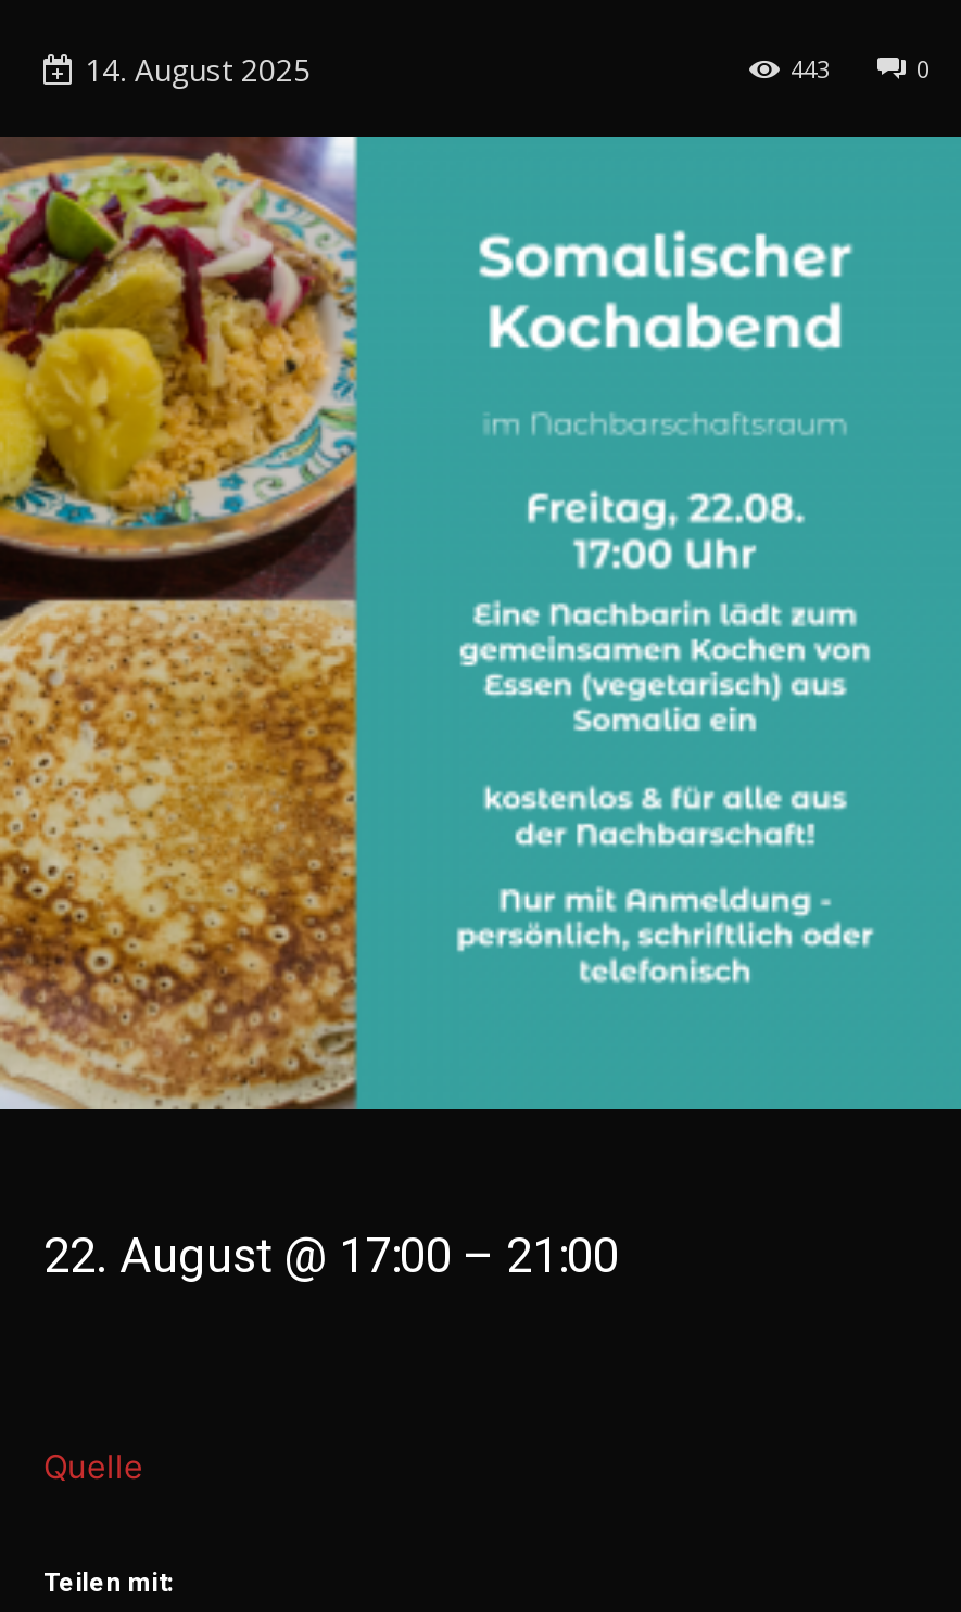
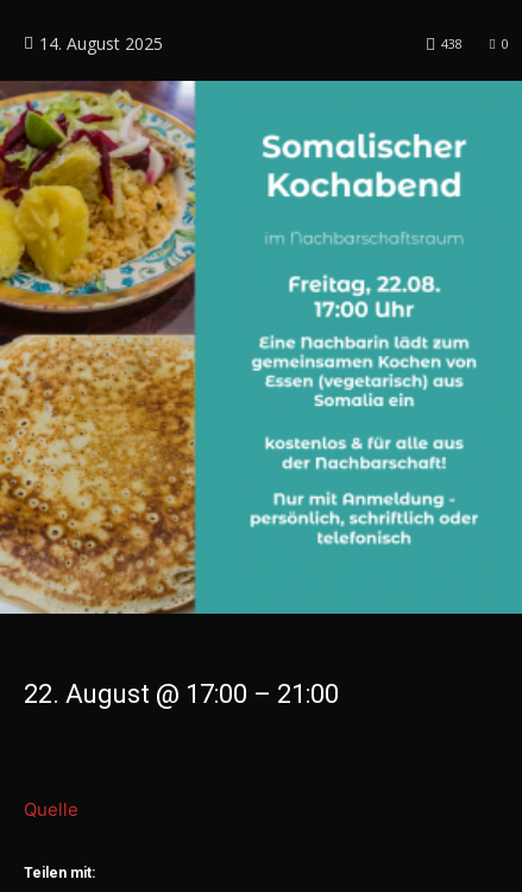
[791,52,830,85] 443 -> [441,35,463,52] 438

